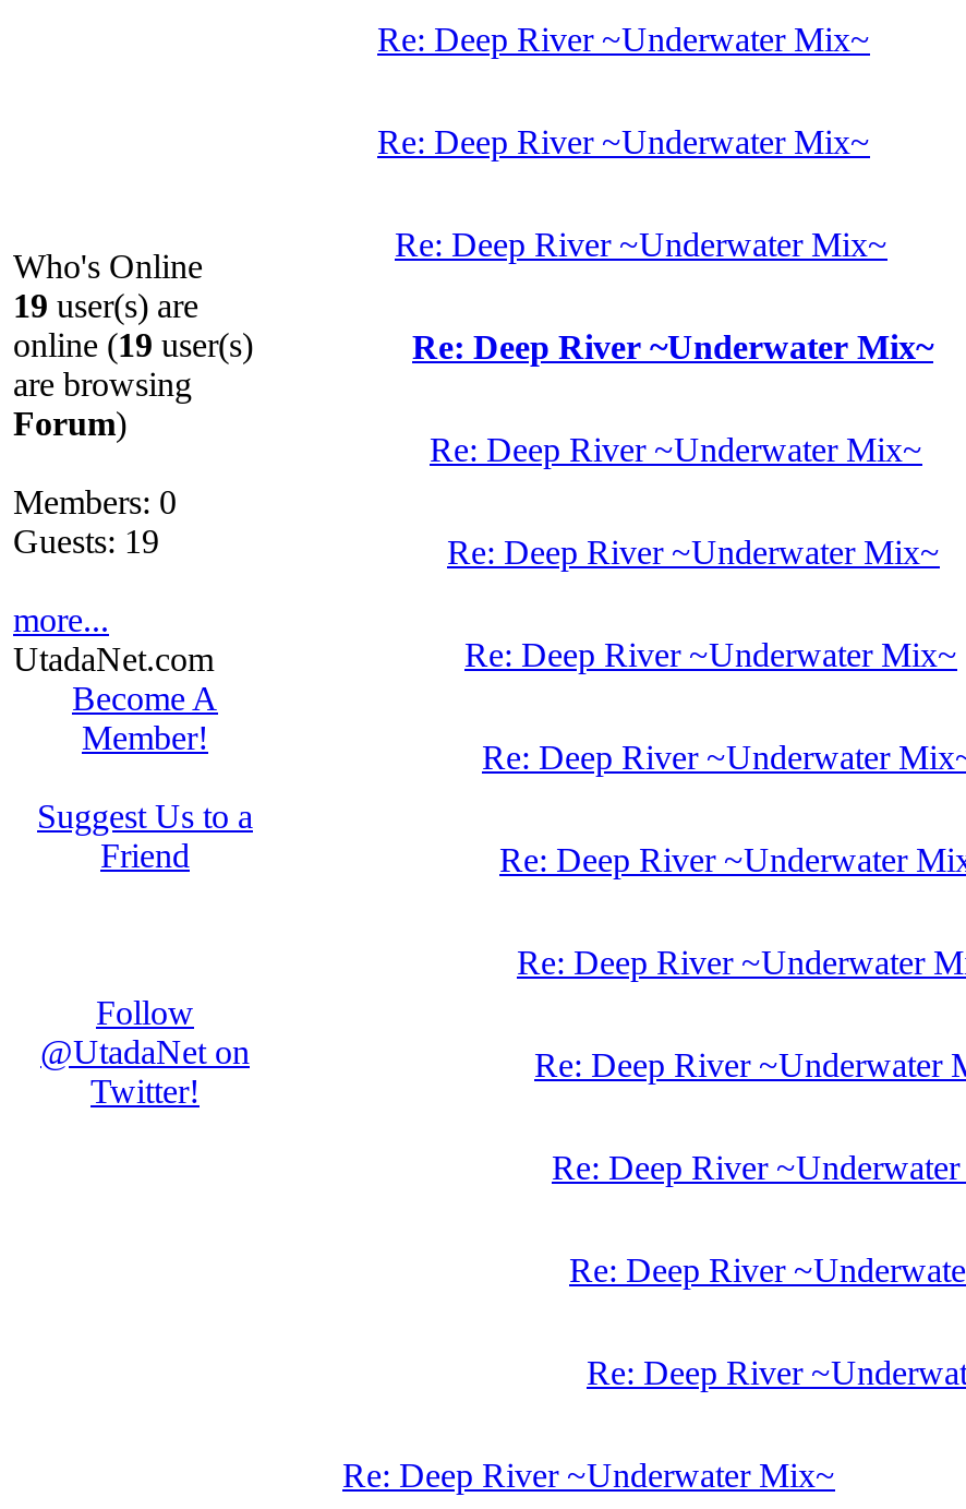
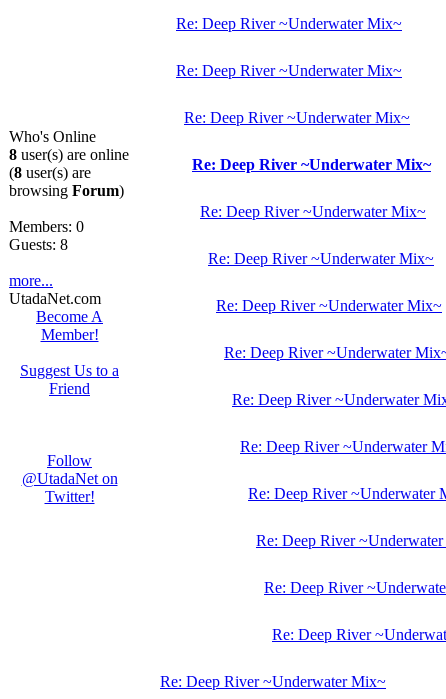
[13,287,253,442] 19 user(s) are | online (19 user(s) | are browsing | Forum) -> [9,146,129,199] 8 user(s) are online | (8 user(s) are | browsing Forum)
[13,523,159,560] Guests: 19 -> [9,236,68,253] Guests: 8

